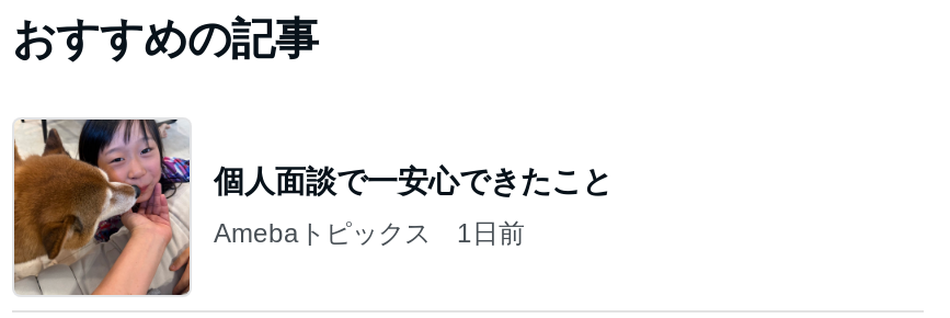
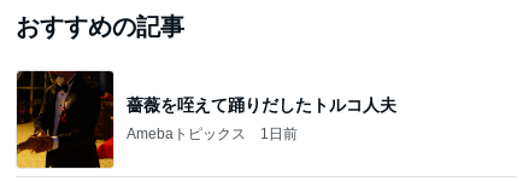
[12,117,613,297] [image] | 個人面談で一安心できたこと -> [16,70,396,169] [image] | 薔薇を咥えて踊りだしたトルコ人夫

